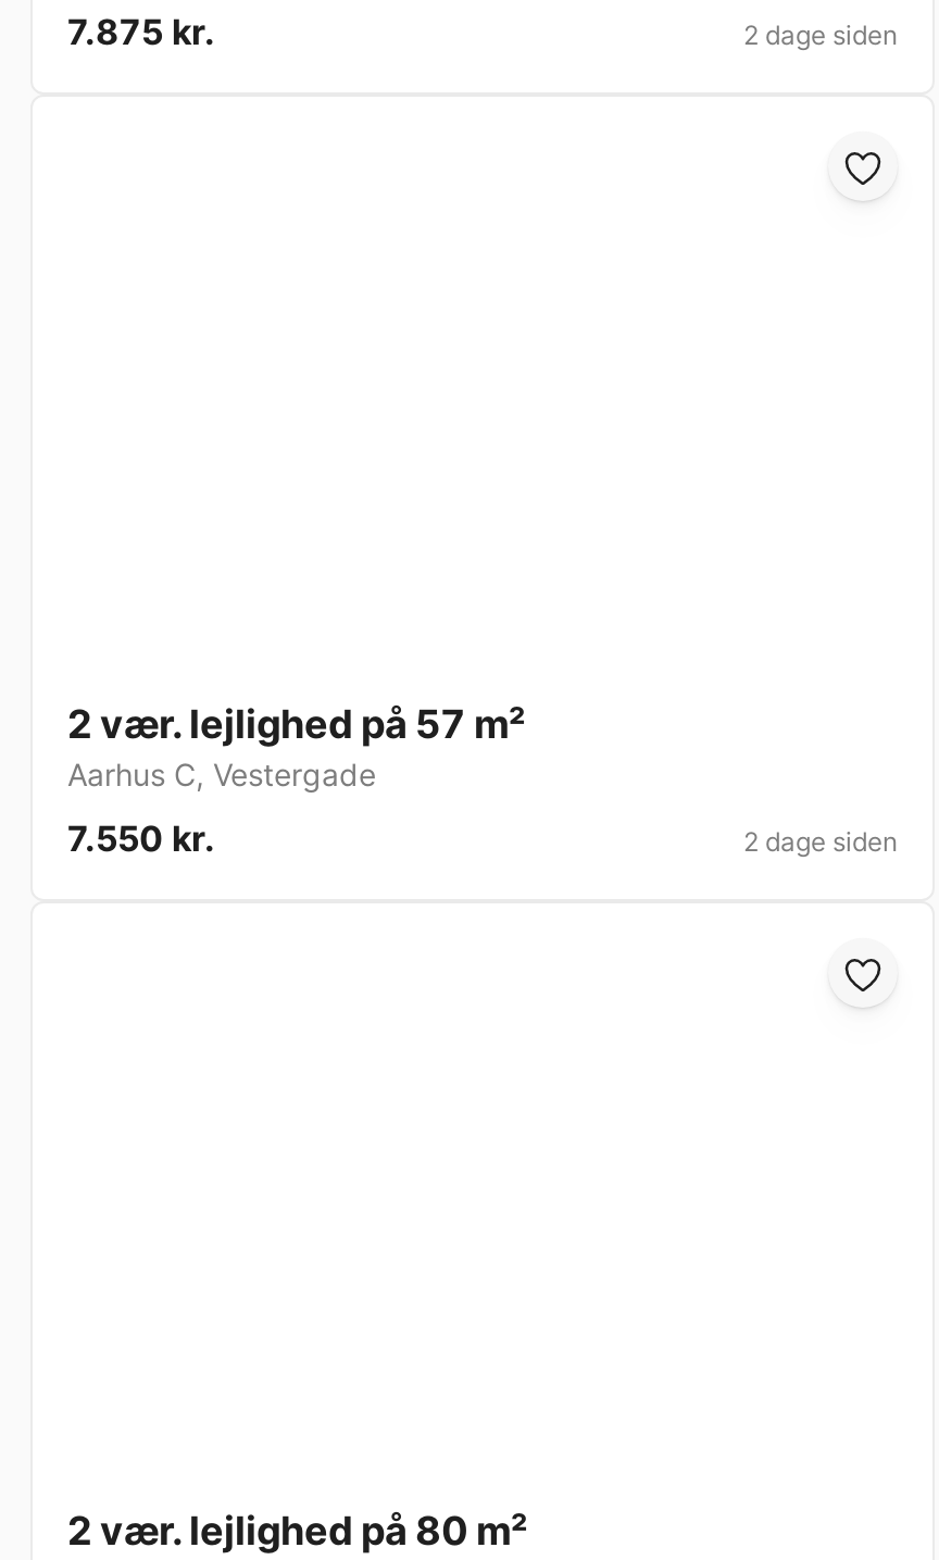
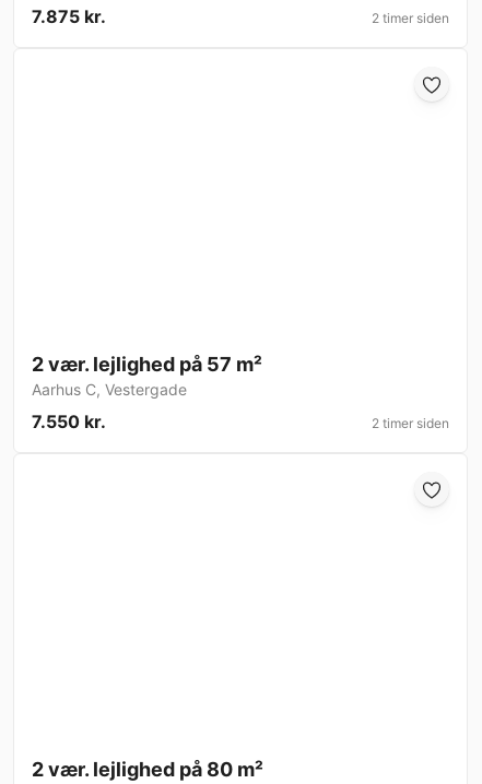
[743,19,898,52] 2 dage siden -> [372,10,449,27] 2 timer siden
[743,826,898,859] 2 dage siden -> [372,415,449,432] 2 timer siden

